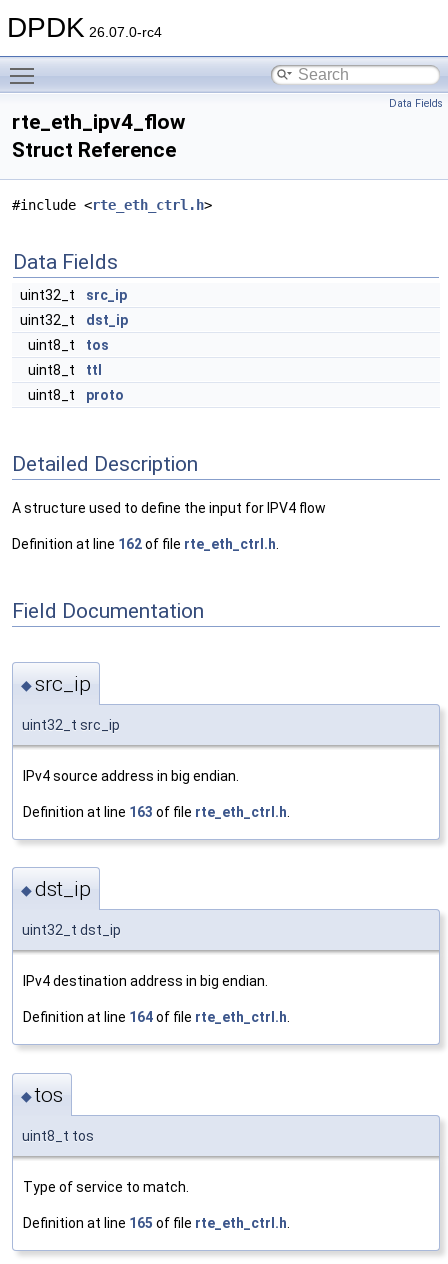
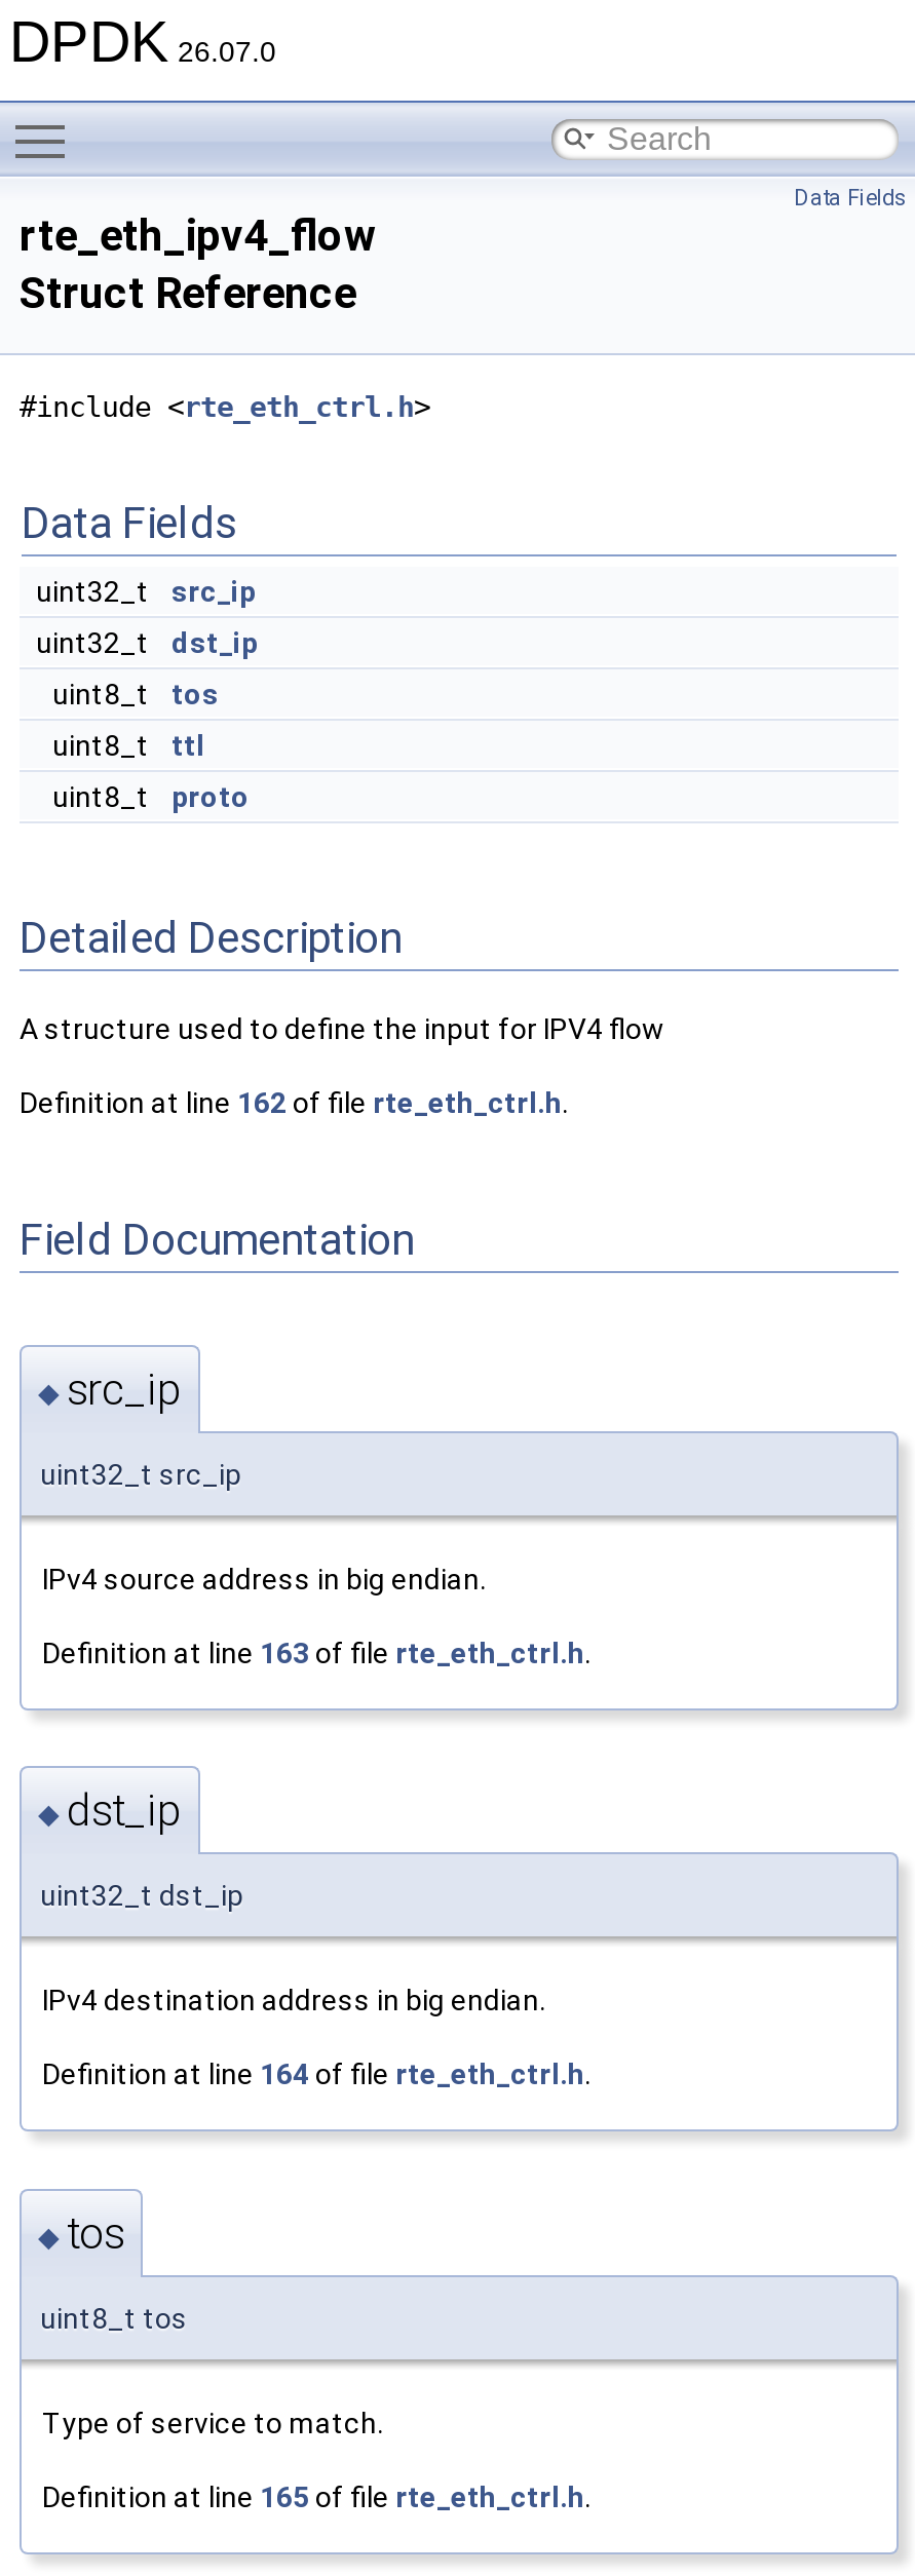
[7,12,162,43] DPDK 26.07.0-rc4 -> [9,10,276,74] DPDK 26.07.0

